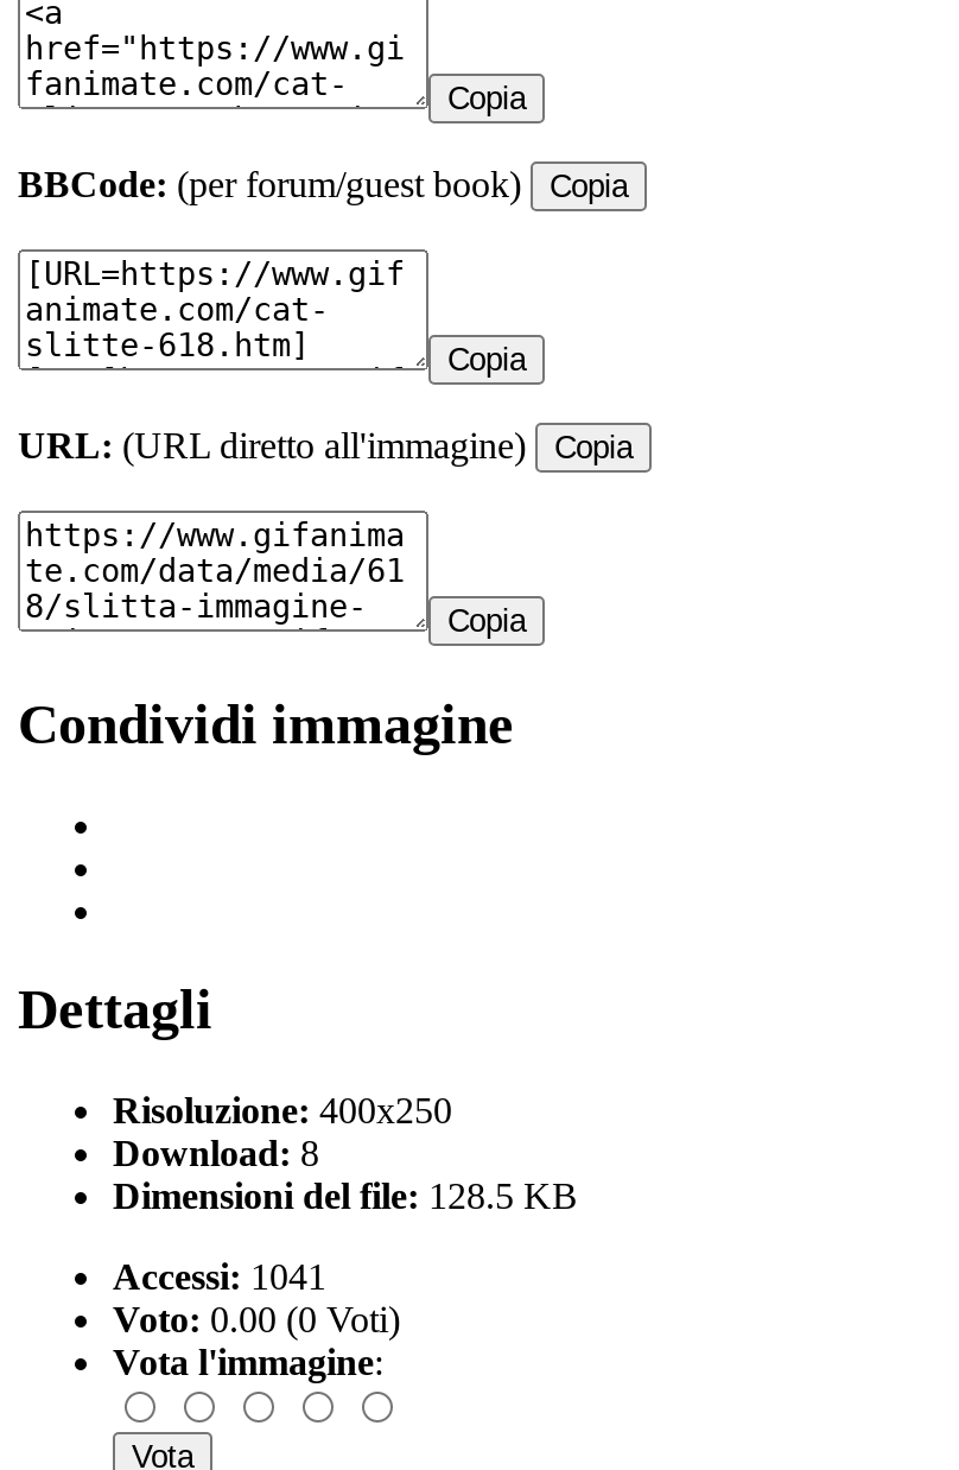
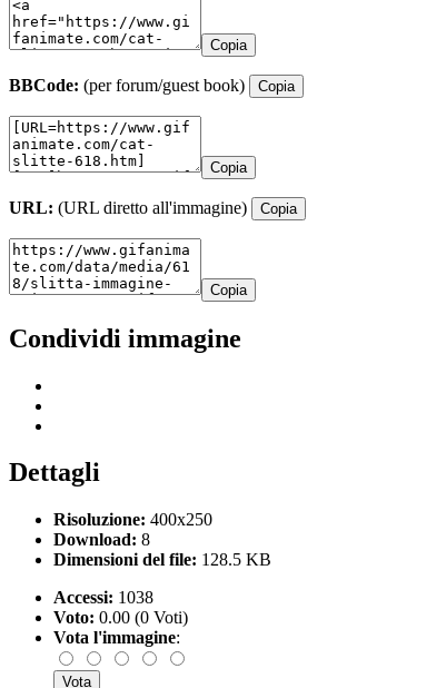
[113,1257,326,1297] Accessi: 1041 -> [53,588,153,607] Accessi: 1038

